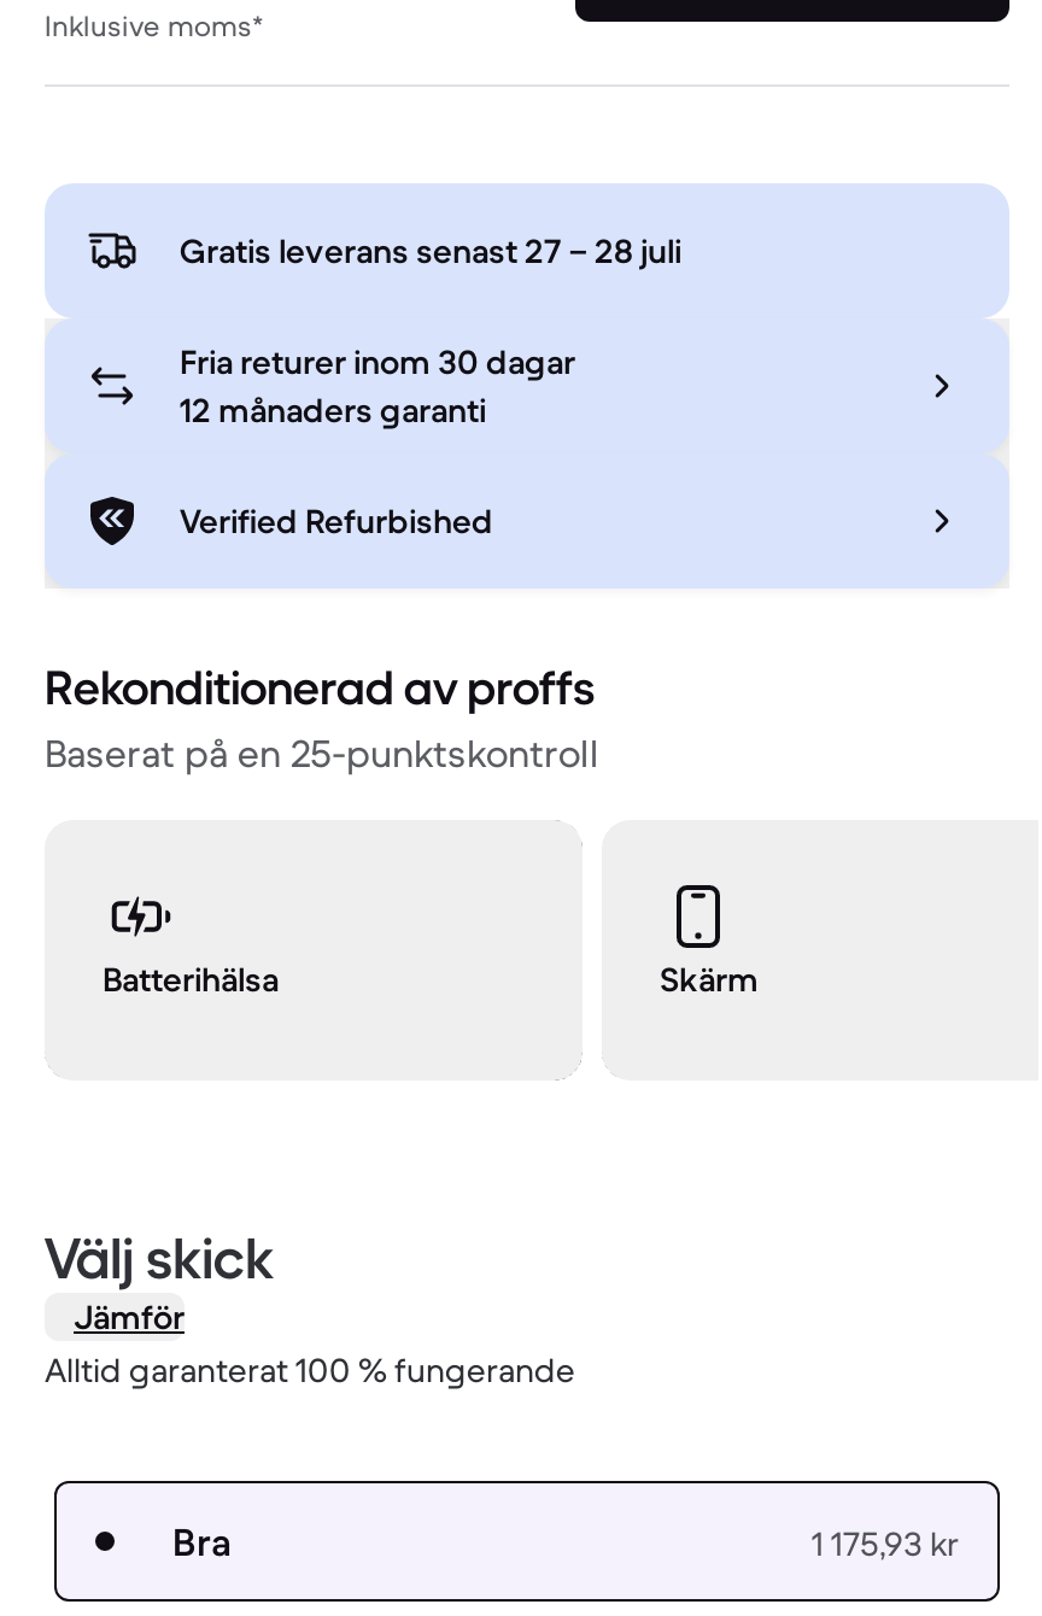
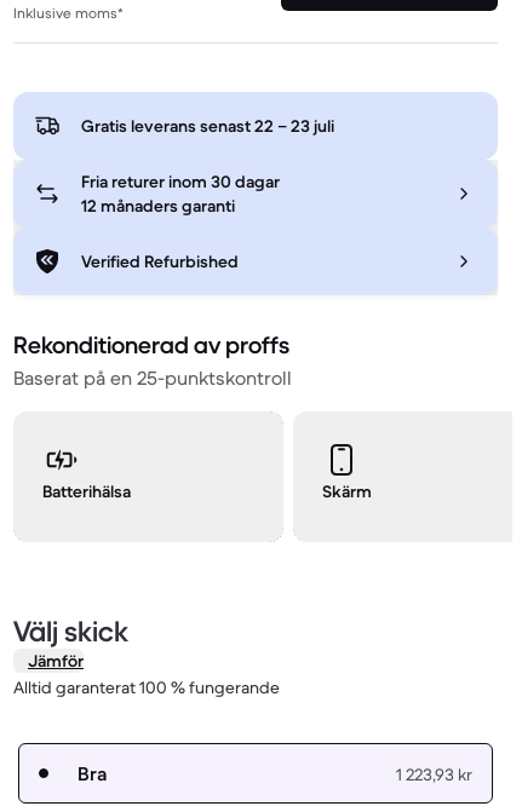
[180,230,681,274] Gratis leverans senast 27 – 28 juli -> [81,115,334,137] Gratis leverans senast 22 – 23 juli
[812,1523,959,1566] 1 175,93 kr -> [396,764,472,786] 1 223,93 kr

